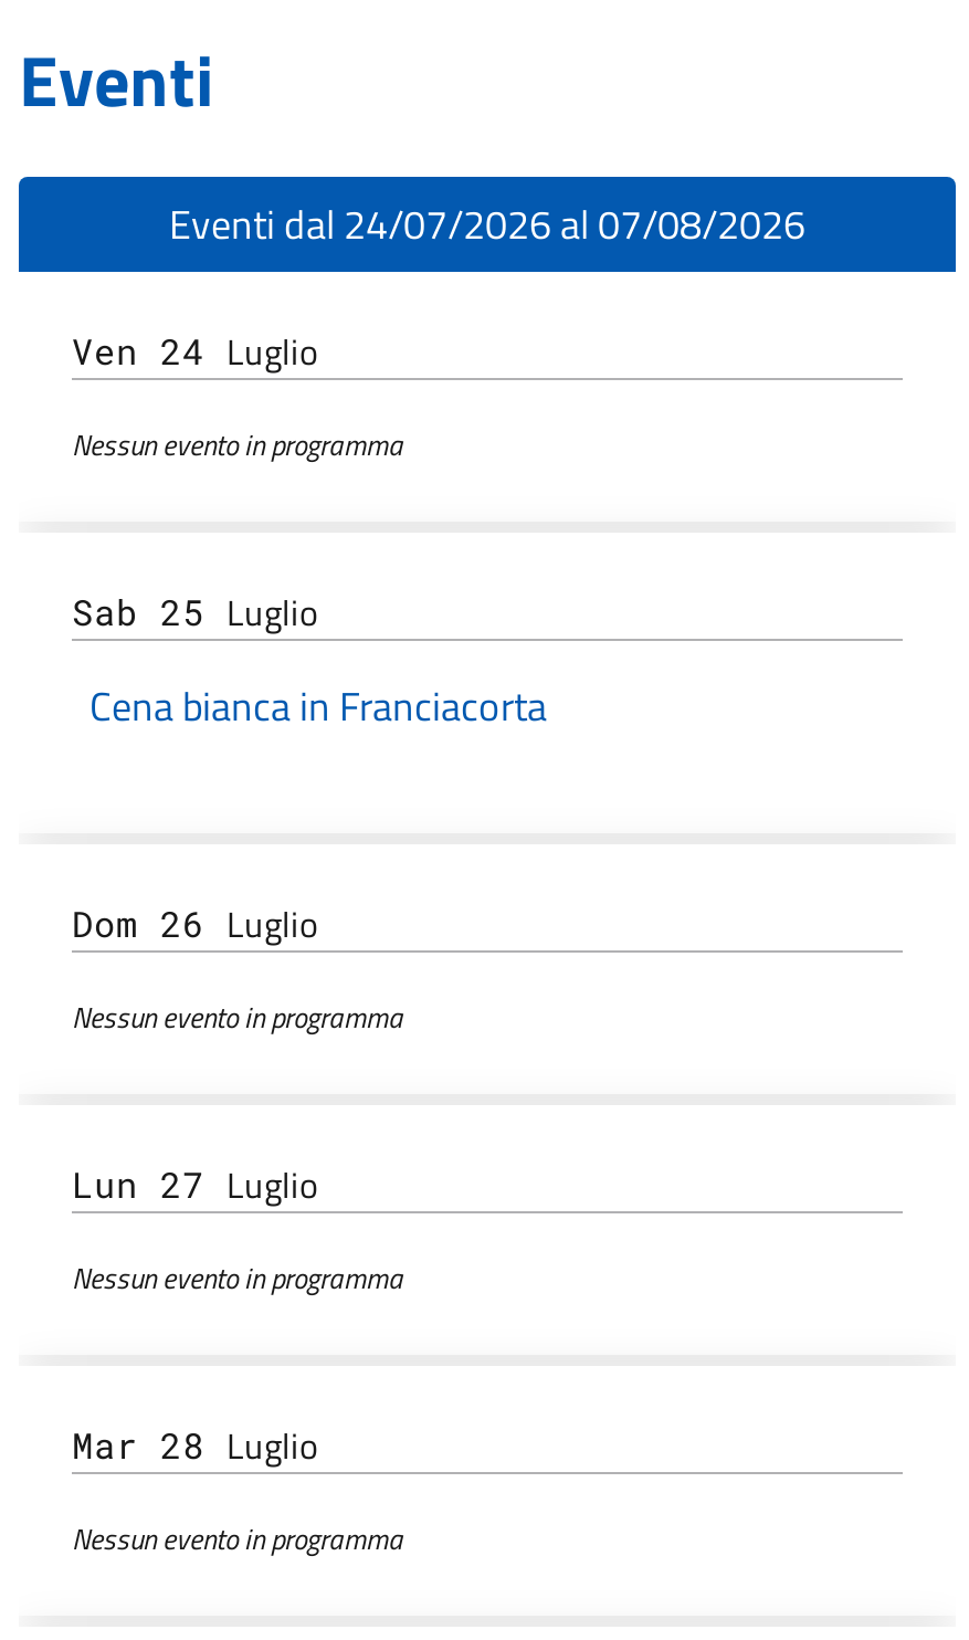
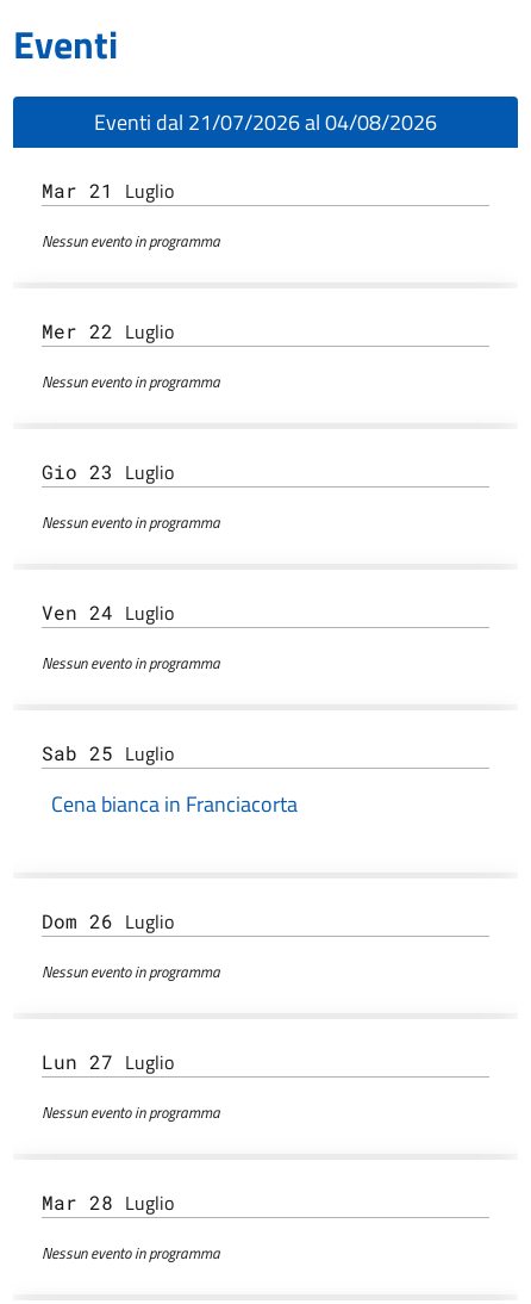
[169,195,805,255] Eventi dal 24/07/2026 al 07/08/2026 -> [42,106,437,534] Eventi dal 21/07/2026 al 04/08/2026 | Mar 21 Luglio | Nessun evento in programma | Mer 22 Luglio | Nessun evento in programma | Gio 23 Luglio | Nessun evento in programma

